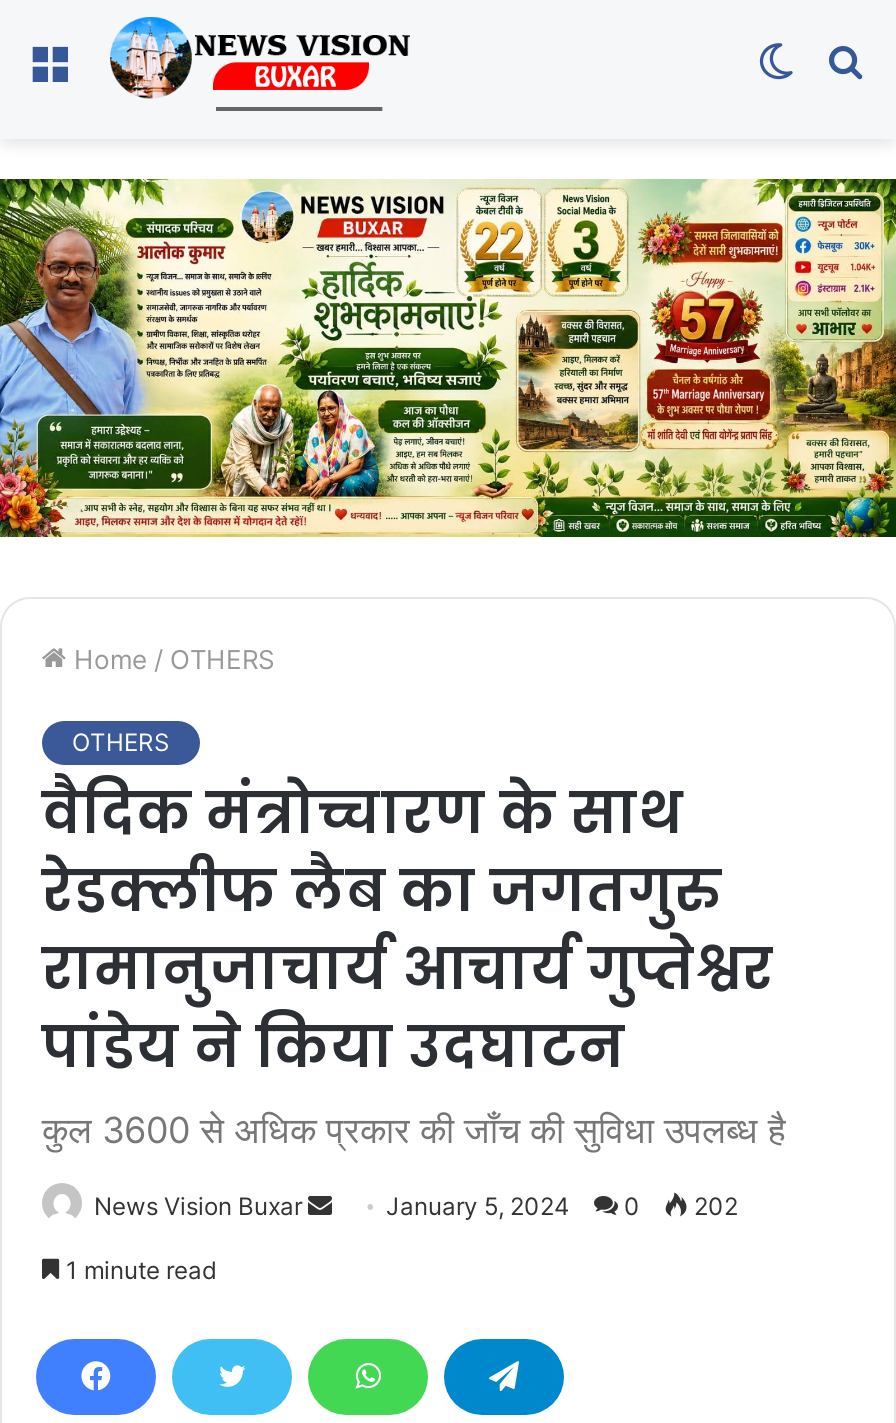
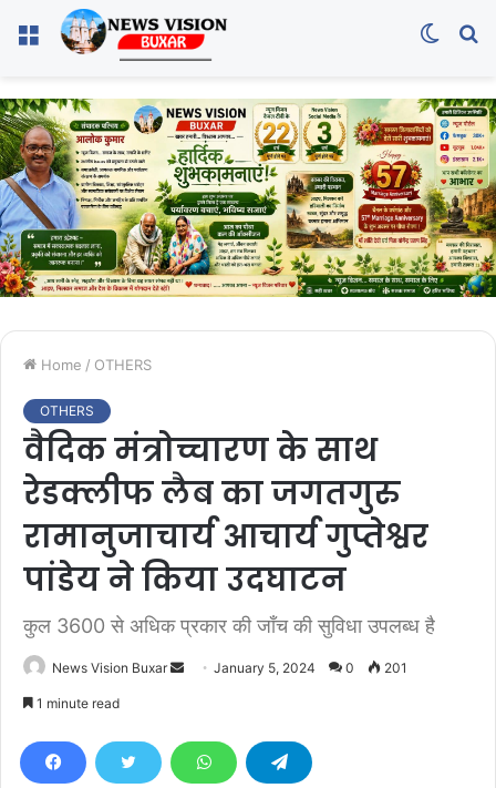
[688,1191,738,1221] 202 -> [381,659,407,676] 201

